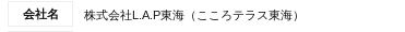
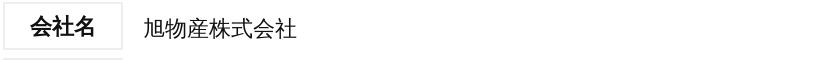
[84,9,305,21] 株式会社L.A.P東海（こころテラス東海） -> [143,16,297,40] 旭物産株式会社

